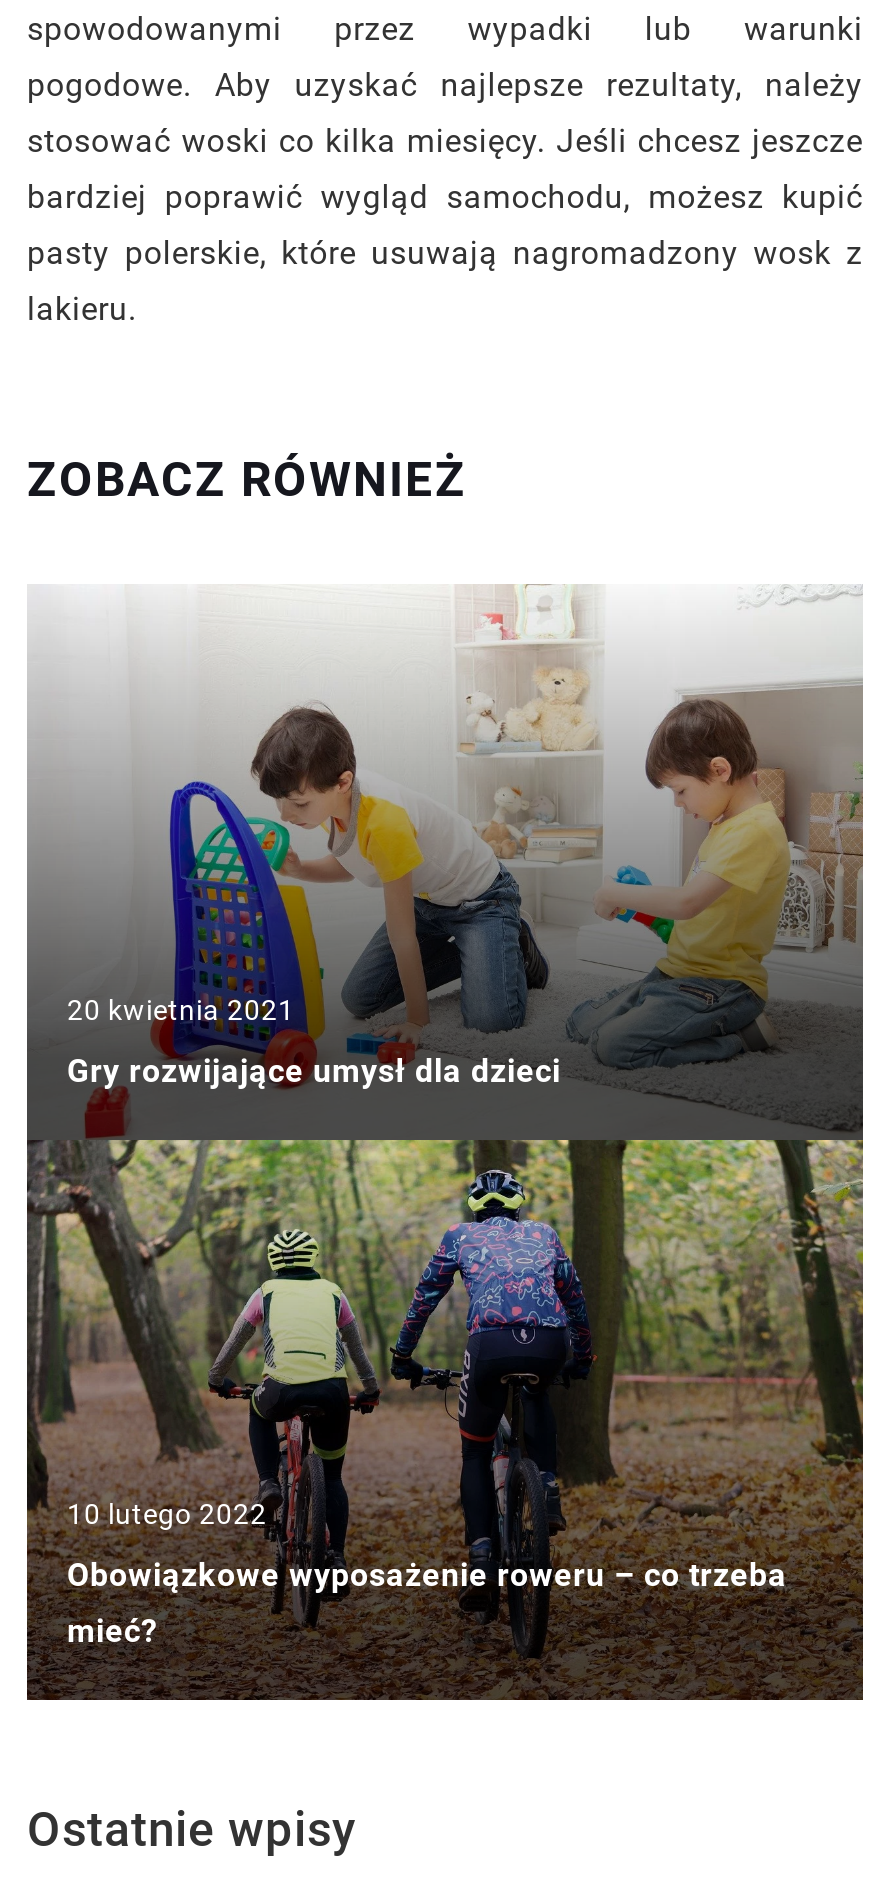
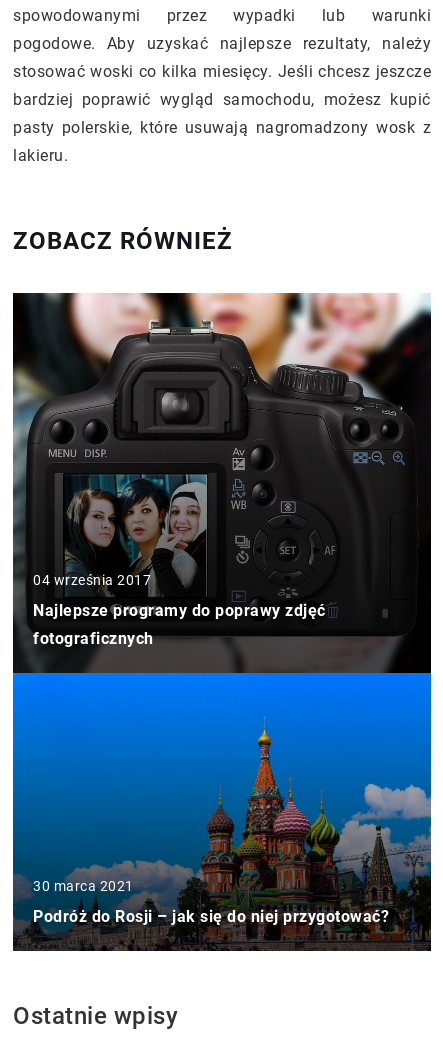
[25,584,865,1702] [image] | 20 kwietnia 2021 -> [12,292,432,952] [image] | 04 września 2017
[67,1052,561,1090] Gry rozwijające umysł dla dzieci -> [33,600,325,619] Najlepsze programy do poprawy zdjęć
[67,1497,267,1529] 10 lutego 2022 -> [33,628,153,647] fotograficznych
[67,1555,787,1593] Obowiązkowe wyposażenie roweru – co trzeba -> [33,878,133,894] 30 marca 2021
[67,1611,158,1649] mieć? -> [33,907,389,926] Podróż do Rosji – jak się do niej przygotować?

